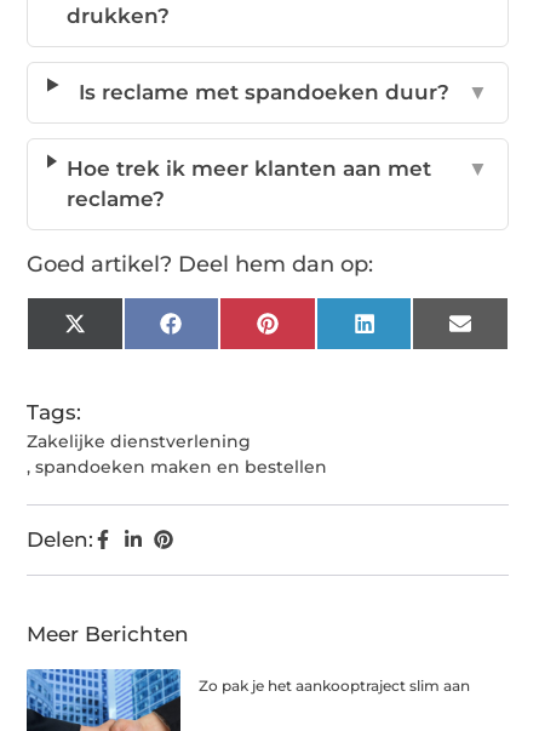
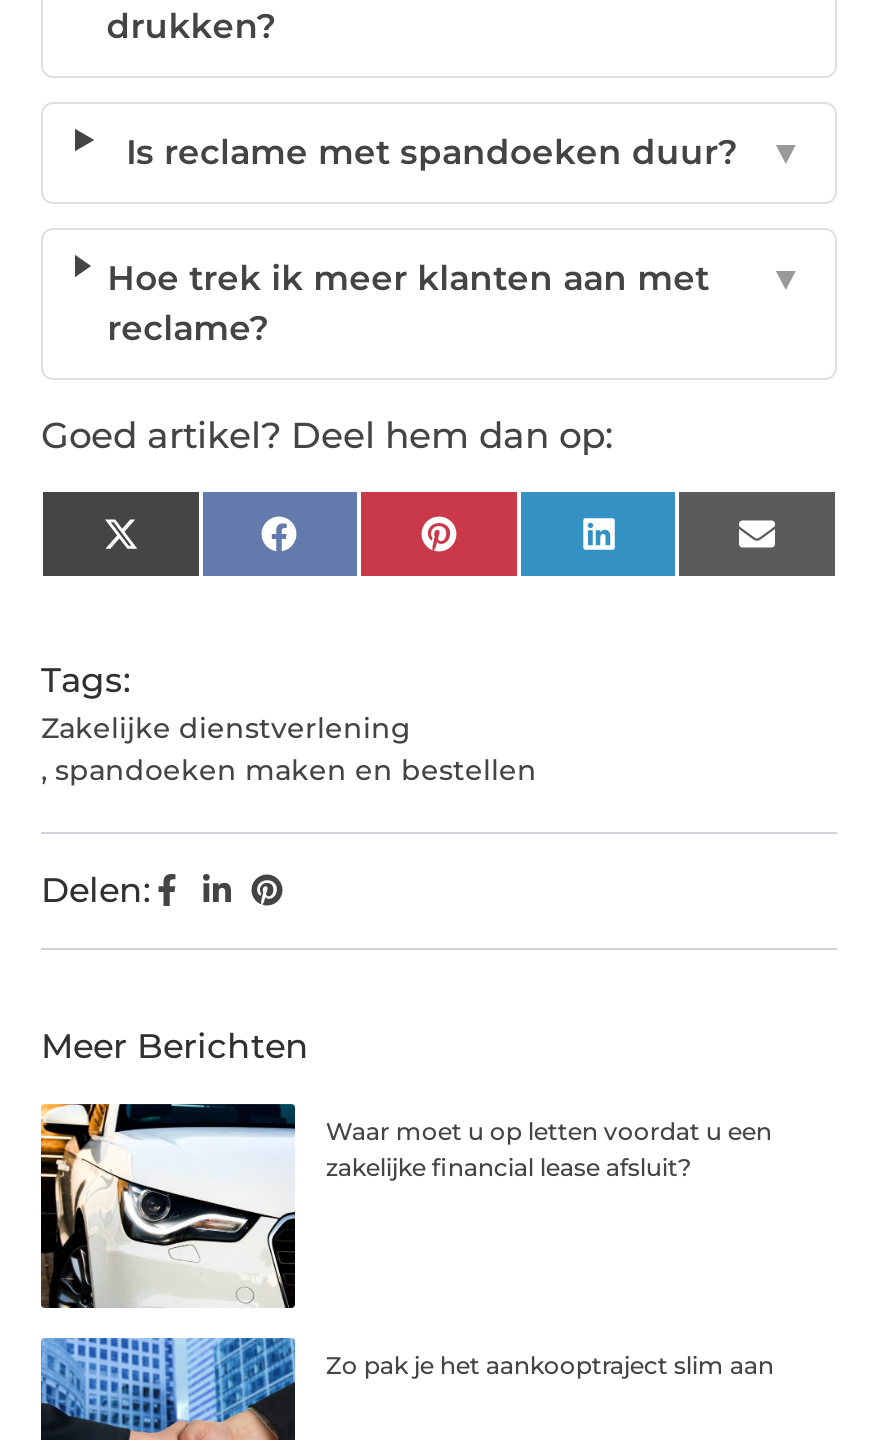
none -> [39,1102,772,1310] [image] | Waar moet u op letten voordat u een | zakelijke financial lease afsluit?

